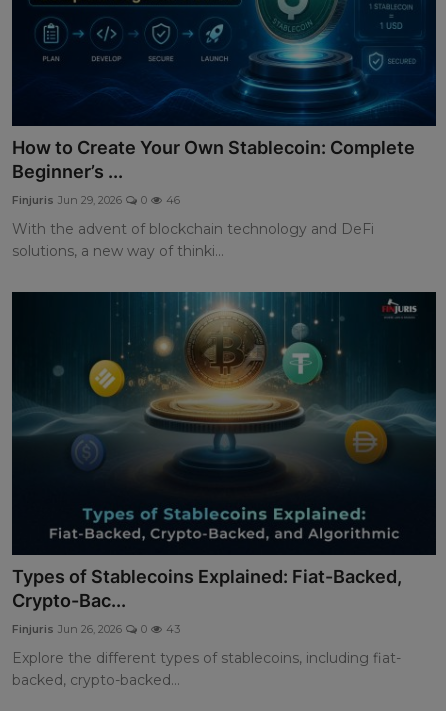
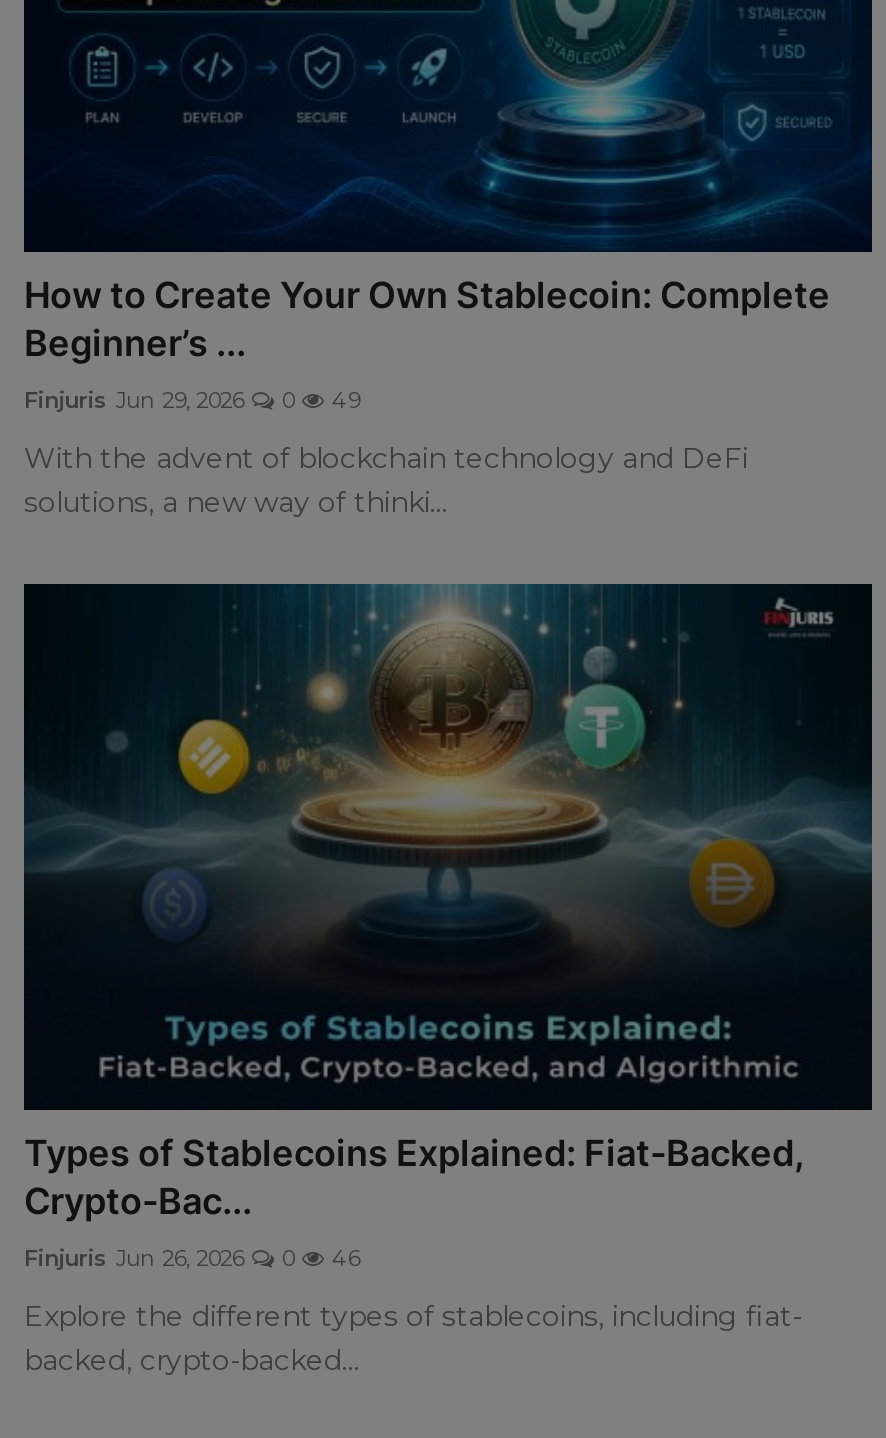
[12,193,180,207] Finjuris Jun 29, 2026 0 46 -> [24,387,360,415] Finjuris Jun 29, 2026 0 49
[12,622,180,636] Finjuris Jun 26, 2026 0 43 -> [24,1244,360,1272] Finjuris Jun 26, 2026 0 46

